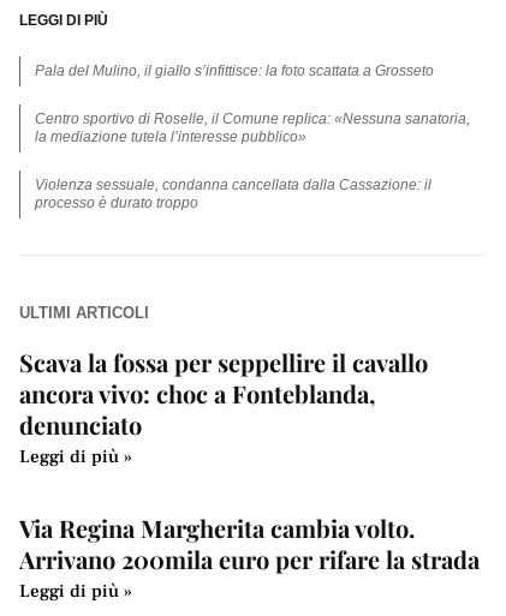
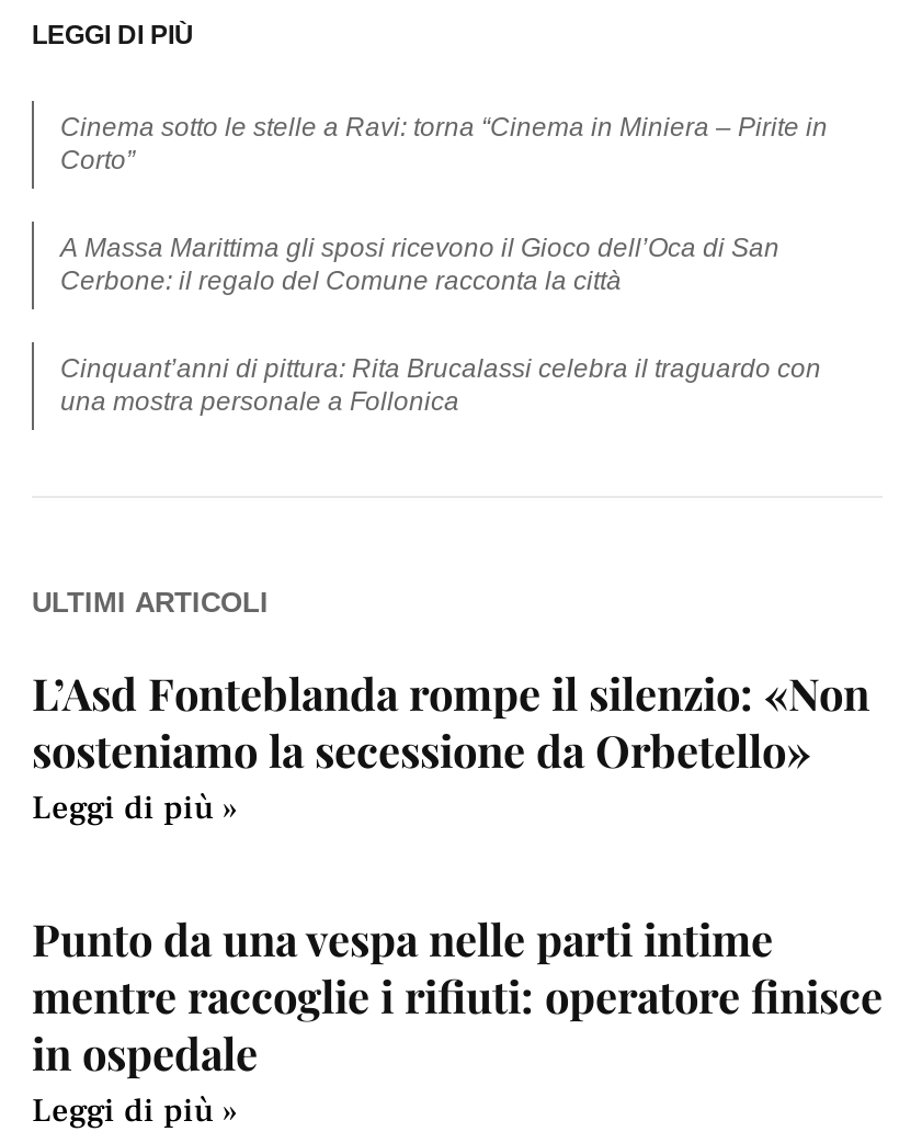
[35,62,434,79] Pala del Mulino, il giallo s’infittisce: la foto scattata a Grosseto -> [60,112,828,176] Cinema sotto le stelle a Ravi: torna “Cinema in Miniera – Pirite in | Corto”
[35,110,470,145] Centro sportivo di Roselle, il Comune replica: «Nessuna sanatoria, | la mediazione tutela l’interesse pubblico» -> [60,233,779,296] A Massa Marittima gli sposi ricevono il Gioco dell’Oca di San | Cerbone: il regalo del Comune racconta la città
[35,177,431,211] Violenza sessuale, condanna cancellata dalla Cassazione: il | processo è durato troppo -> [60,353,821,417] Cinquant’anni di pittura: Rita Brucalassi celebra il traguardo con | una mostra personale a Follonica
[19,346,428,441] Scava la fossa per seppellire il cavallo | ancora vivo: choc a Fonteblanda, | denunciato -> [32,663,869,779] L’Asd Fonteblanda rompe il silenzio: «Non | sosteniamo la secessione da Orbetello»
[19,512,480,575] Via Regina Margherita cambia volto. | Arrivano 200mila euro per rifare la strada -> [32,908,883,1082] Punto da una vespa nelle parti intime | mentre raccoglie i rifiuti: operatore finisce | in ospedale

